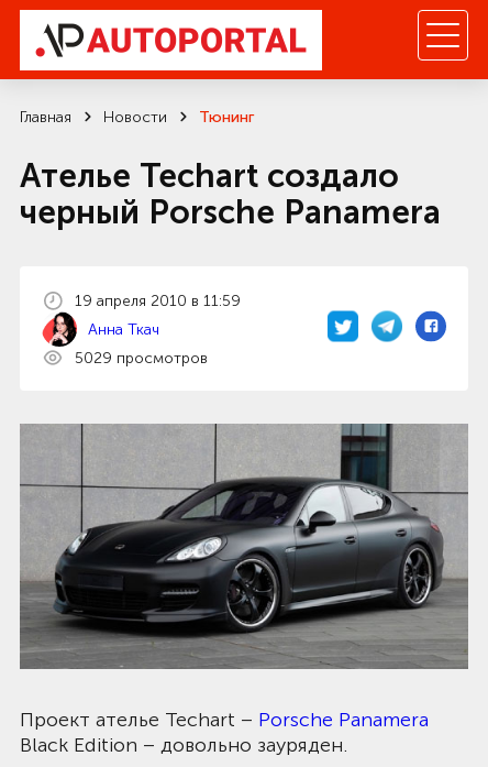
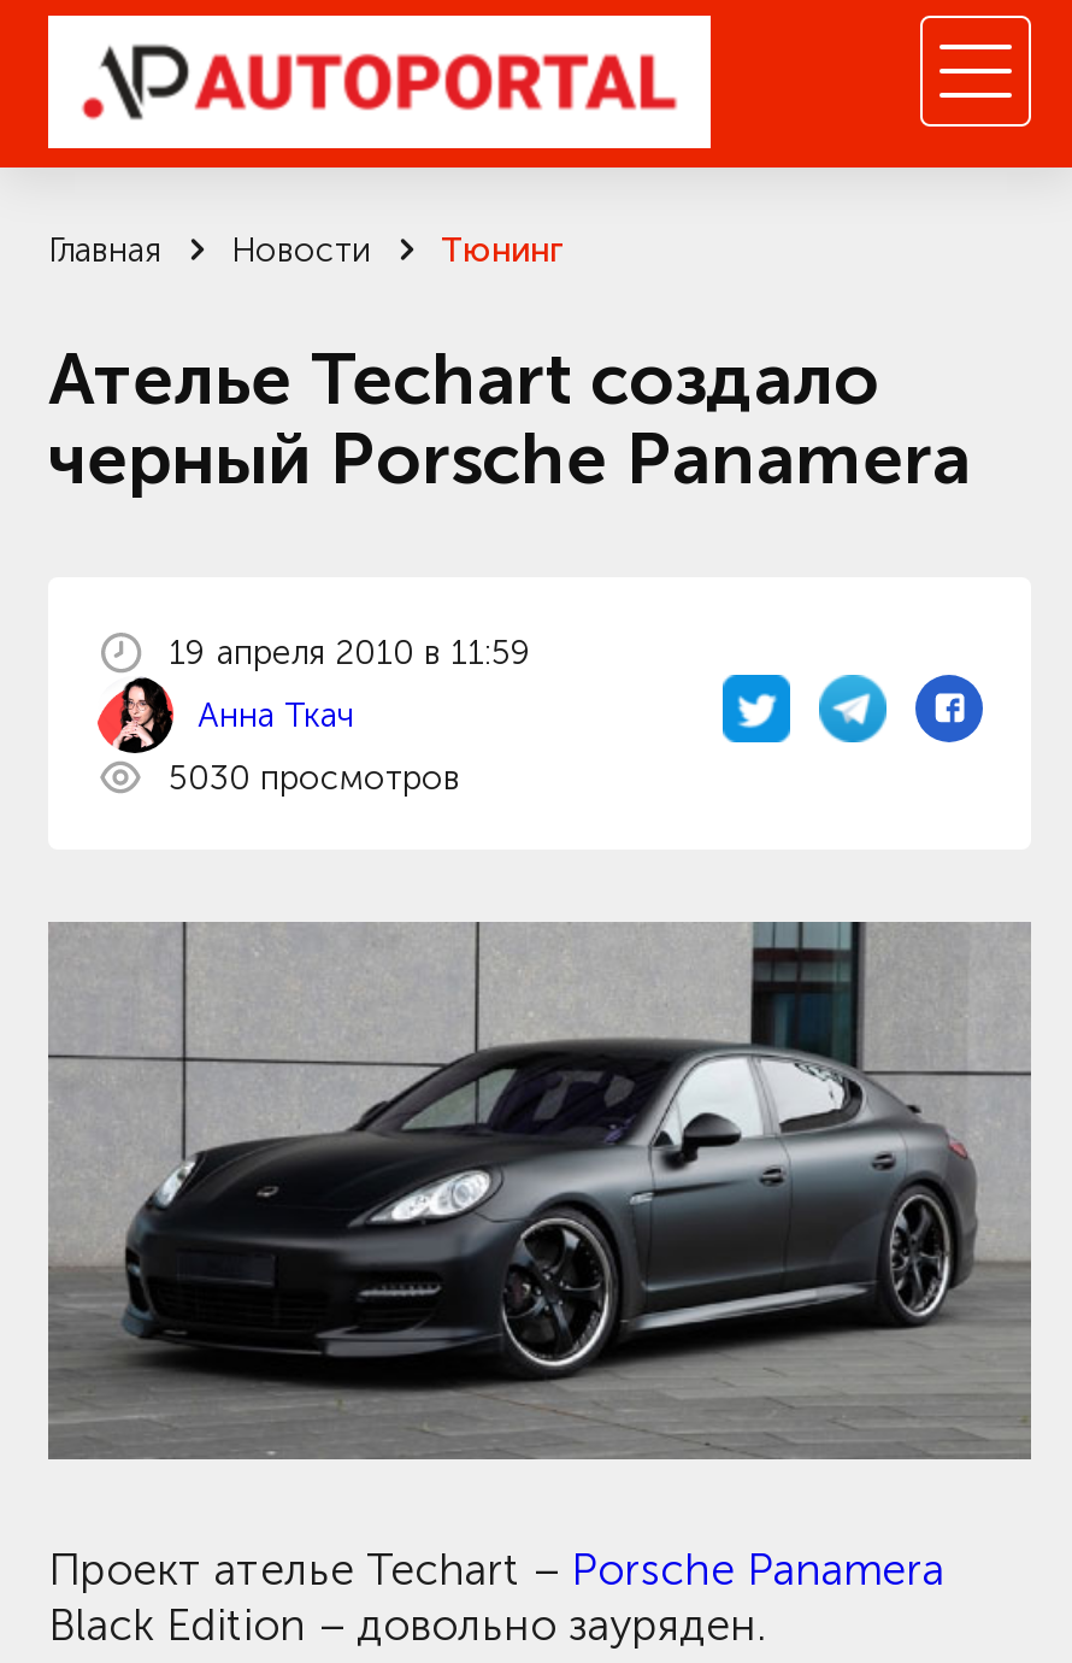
[75,349,208,368] 5029 просмотров -> [169,758,460,799] 5030 просмотров

